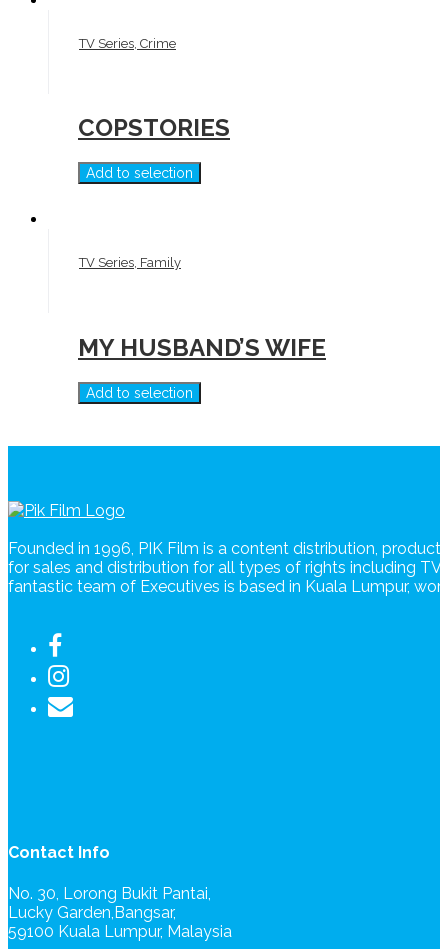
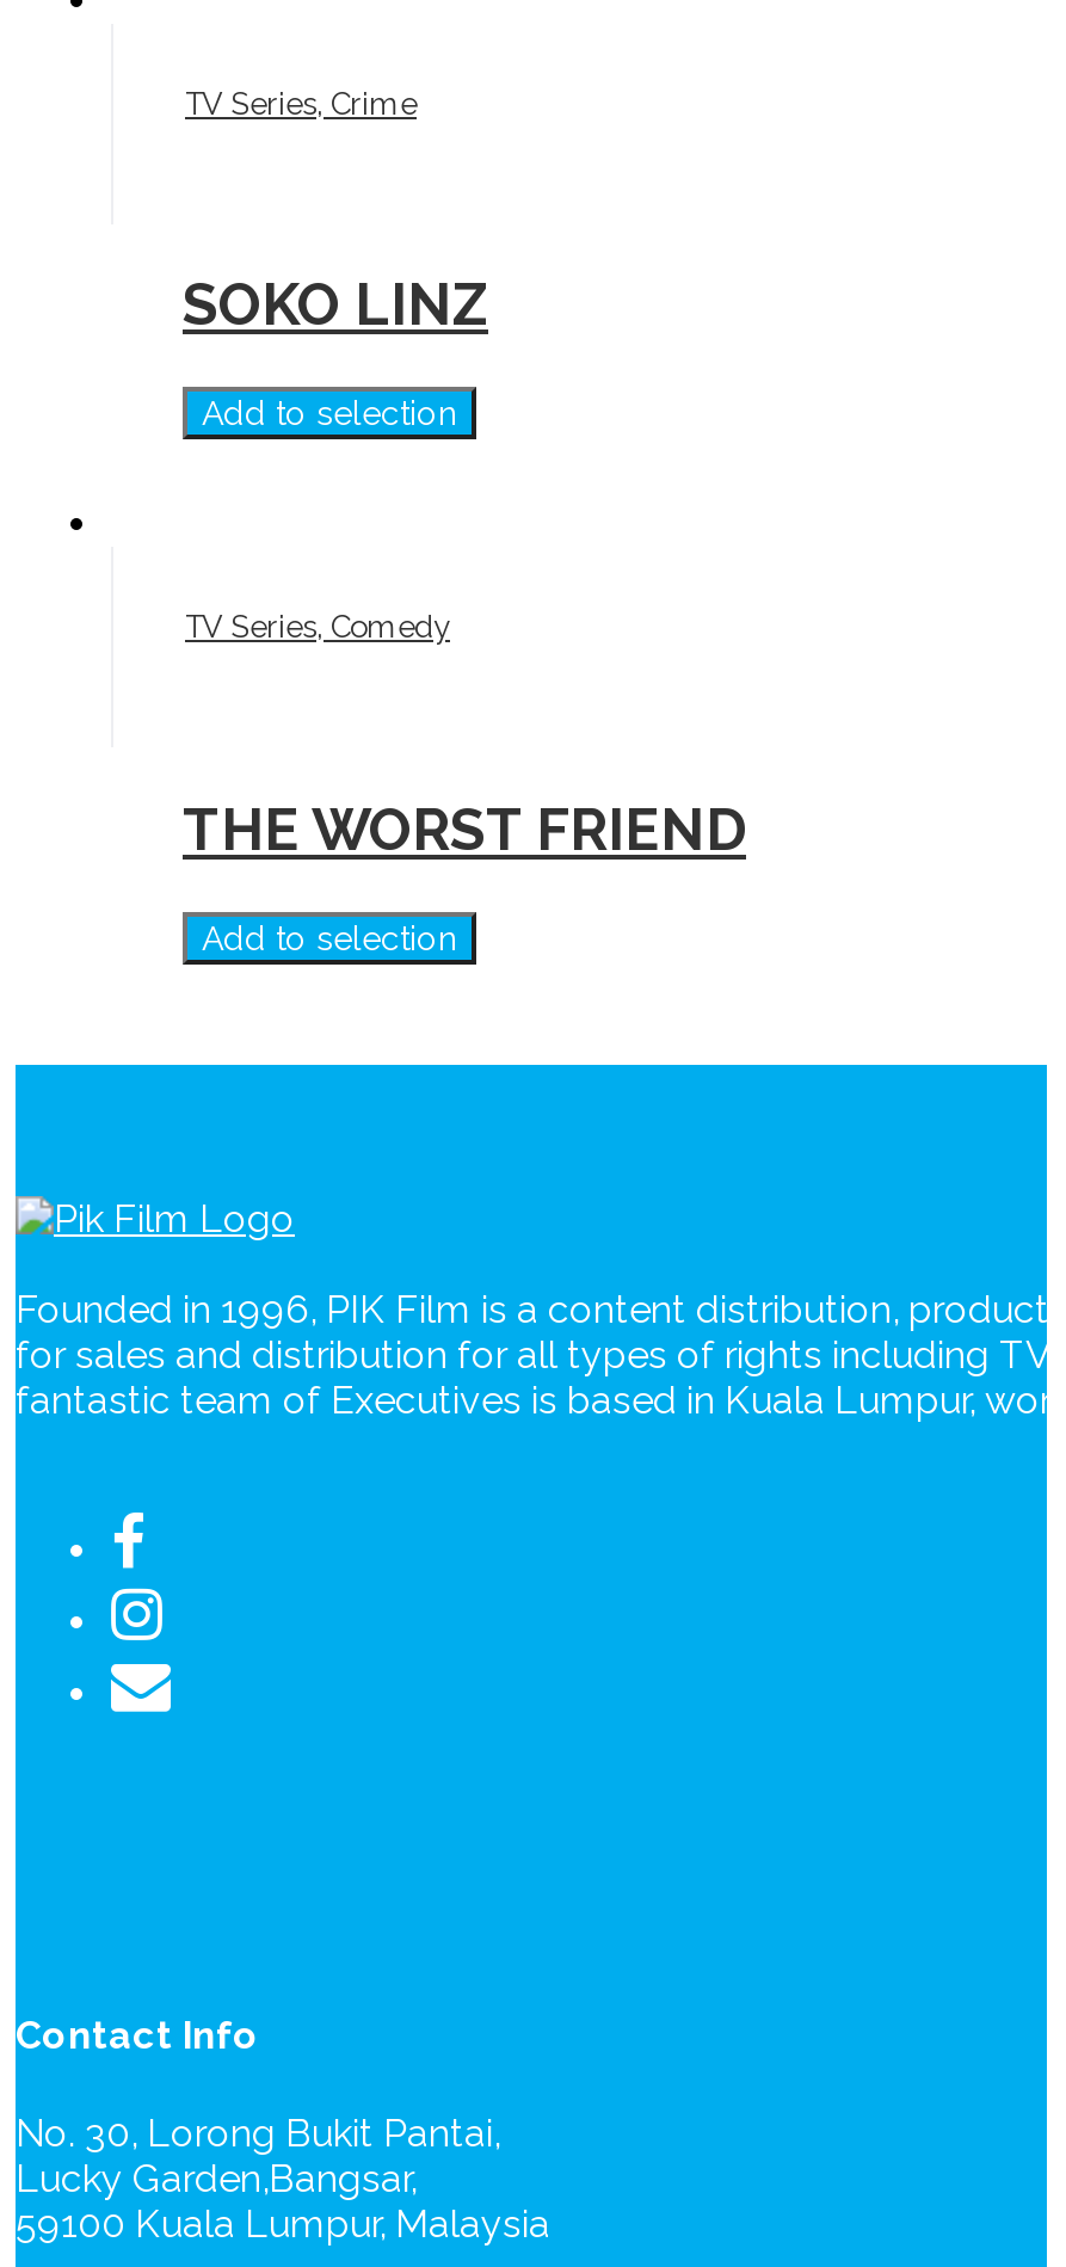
[78,113,230,142] COPSTORIES -> [183,271,488,340] SOKO LINZ
[79,255,181,270] TV Series, Family -> [185,610,450,645] TV Series, Comedy
[78,333,326,362] MY HUSBAND’S WIFE -> [183,796,746,865] THE WORST FRIEND

